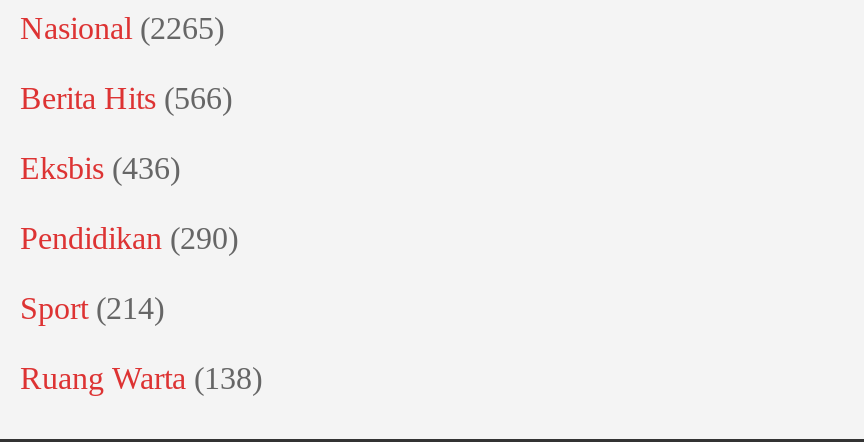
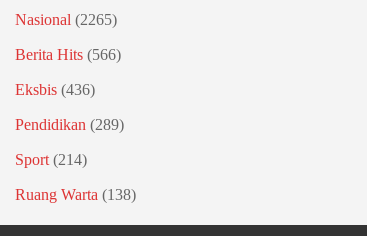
[20,221,238,255] Pendidikan (290) -> [15,116,124,133] Pendidikan (289)

